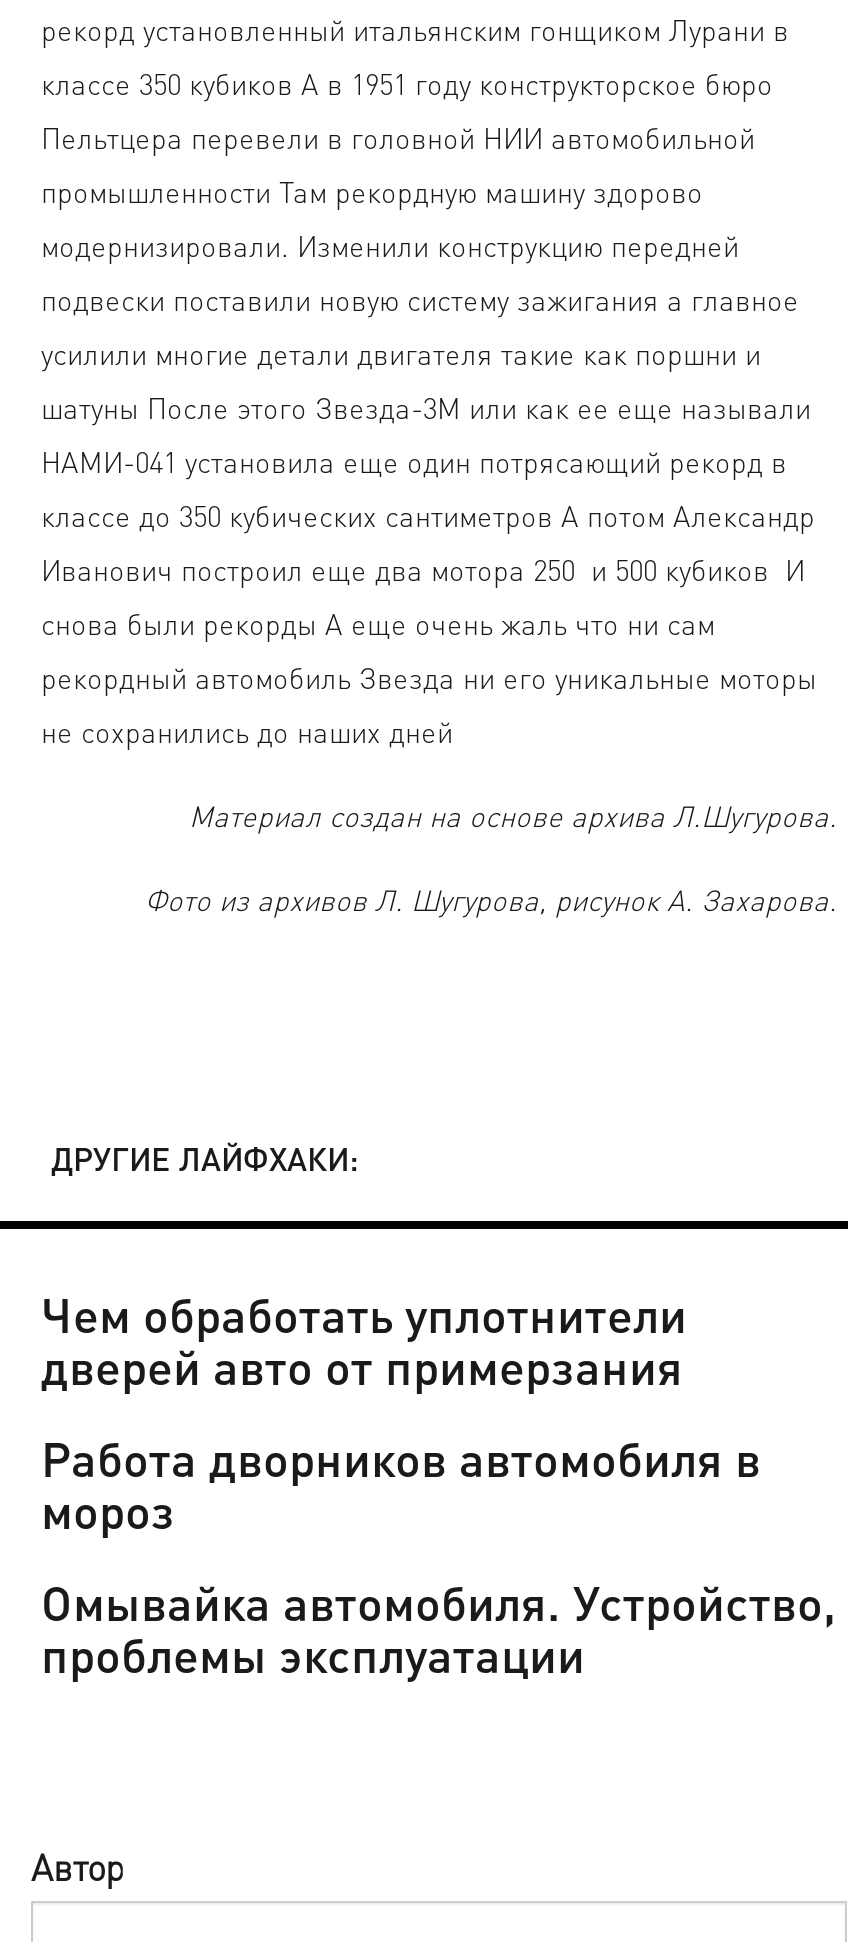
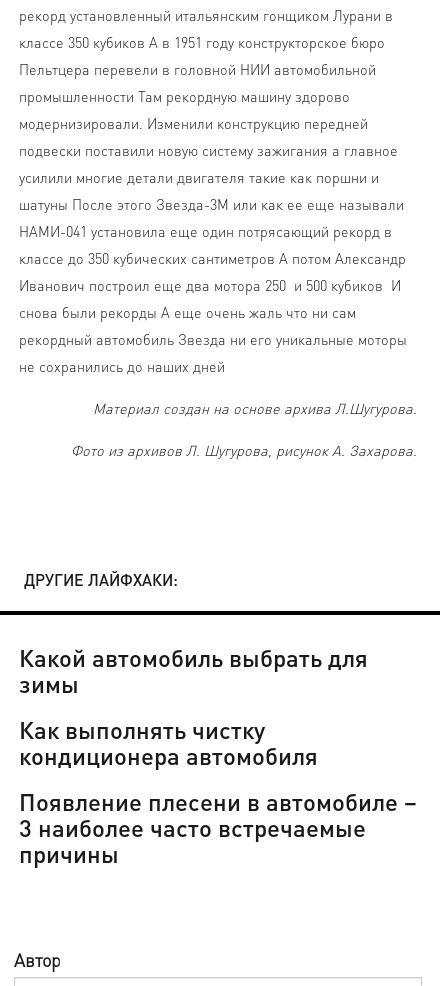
[41,1283,687,1397] Чем обработать уплотнители | дверей авто от примерзания -> [19,642,368,699] Какой автомобиль выбрать для | зимы
[41,1427,761,1541] Работа дворников автомобиля в | мороз -> [19,714,318,771] Как выполнять чистку | кондиционера автомобиля
[41,1571,837,1685] Омывайка автомобиля. Устройство, | проблемы эксплуатации -> [19,786,417,869] Появление плесени в автомобиле – | 3 наиболее часто встречаемые | причины

